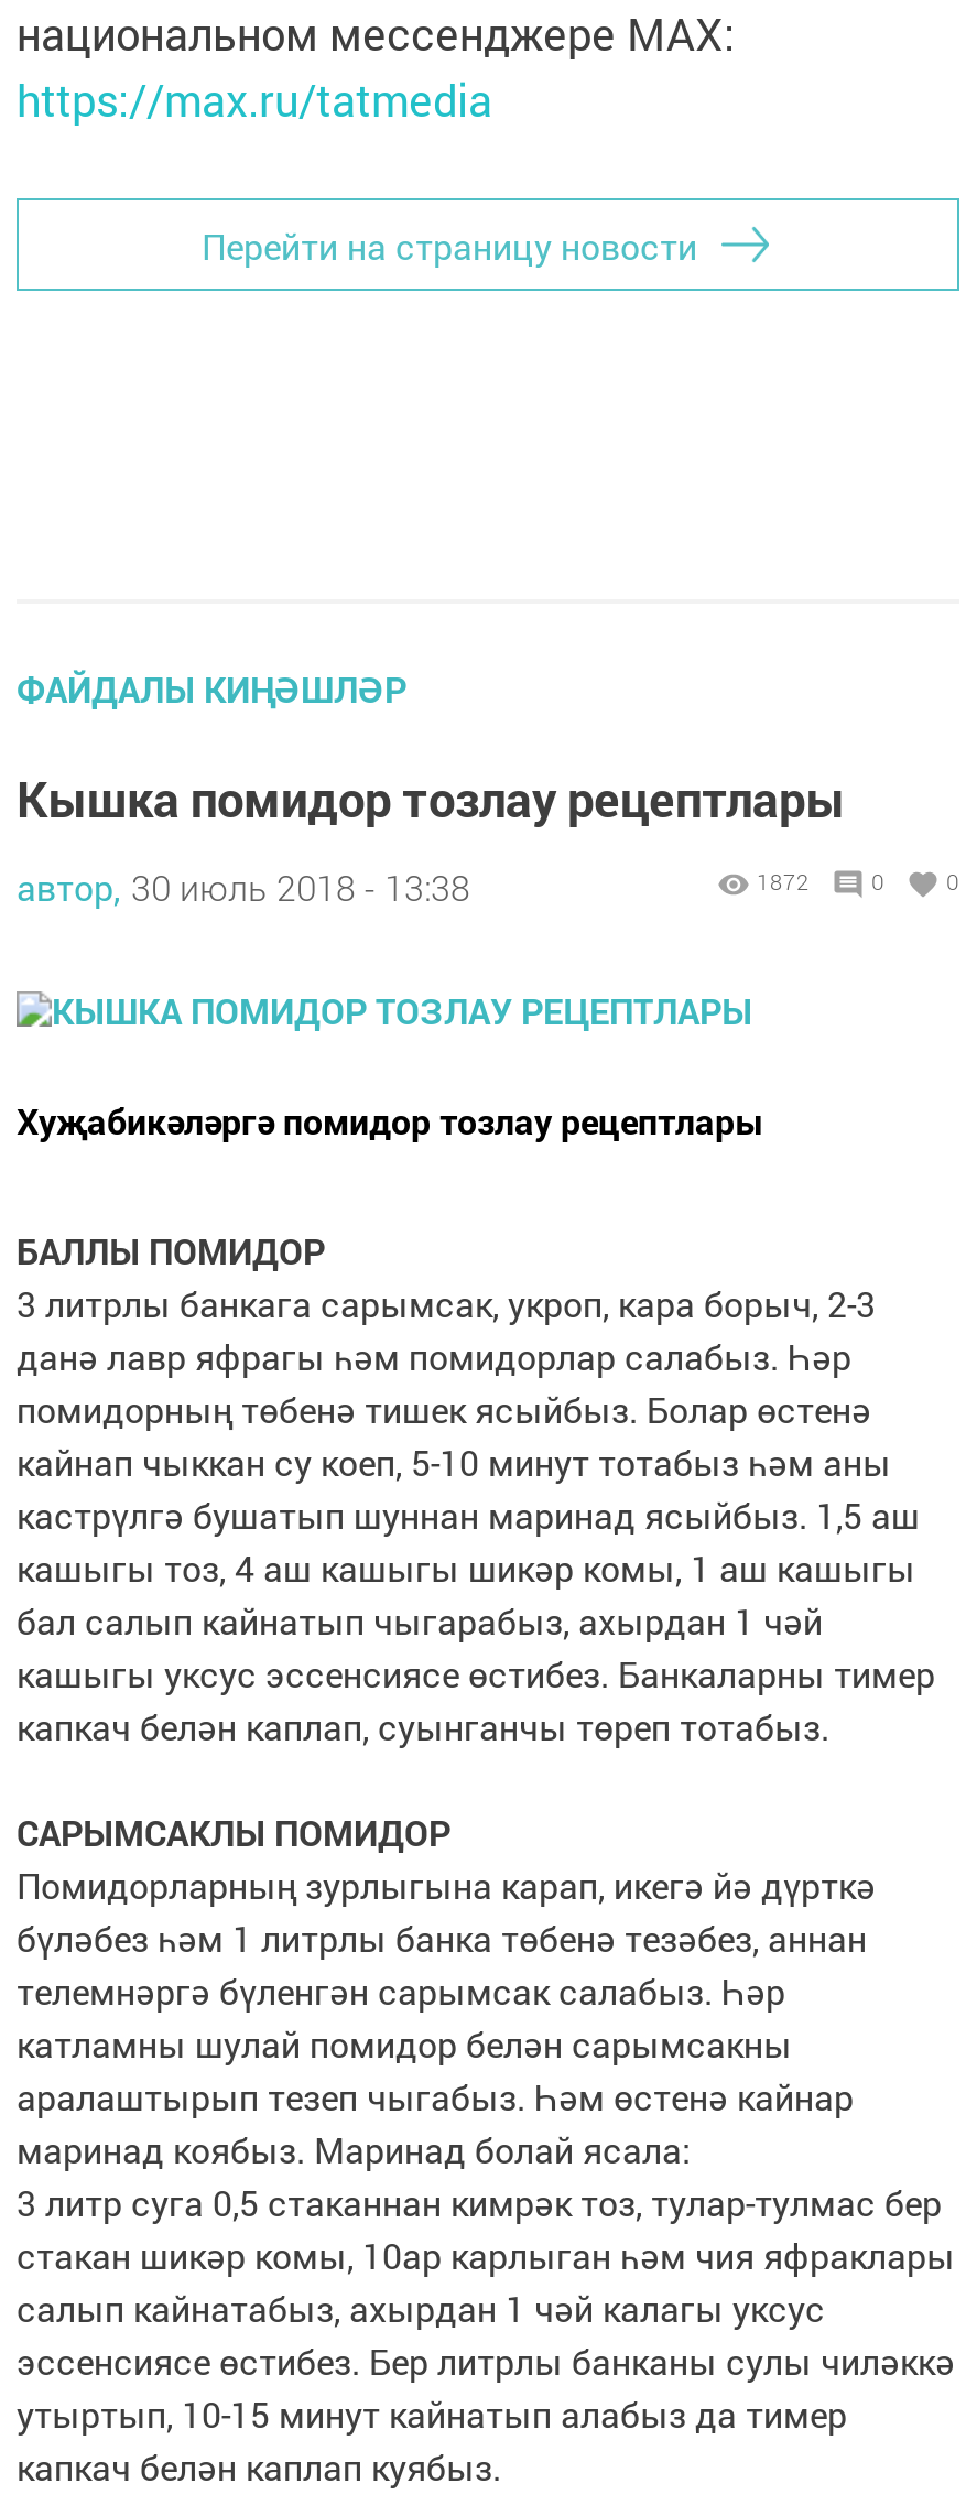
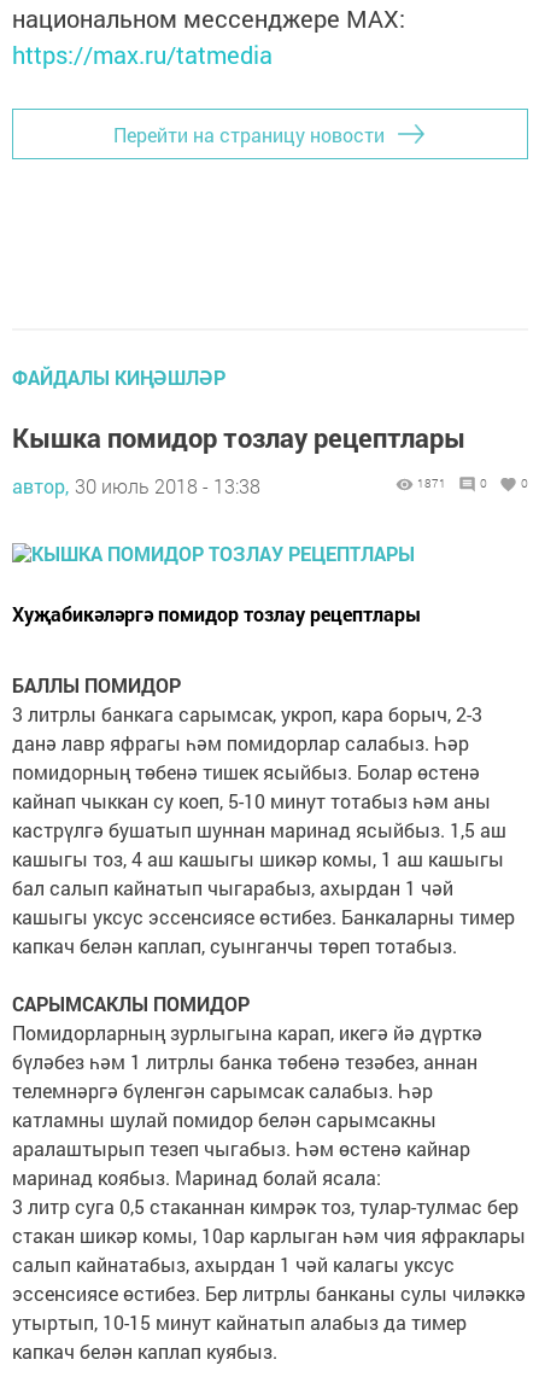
[757,869,810,897] 1872 -> [417,476,446,492] 1871

